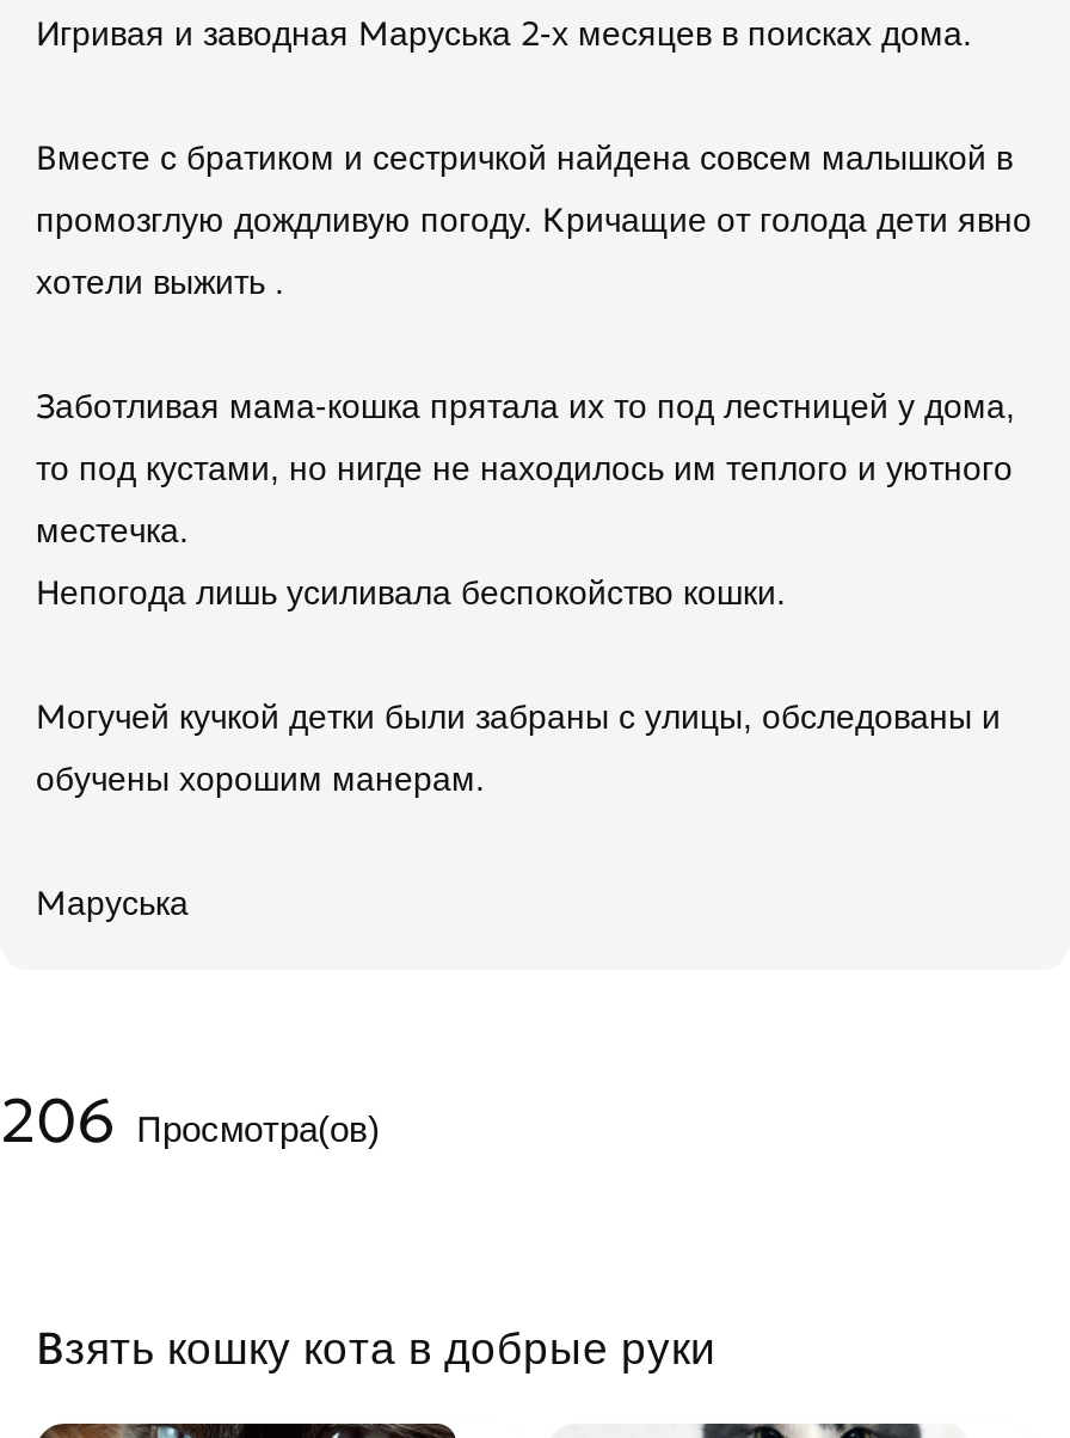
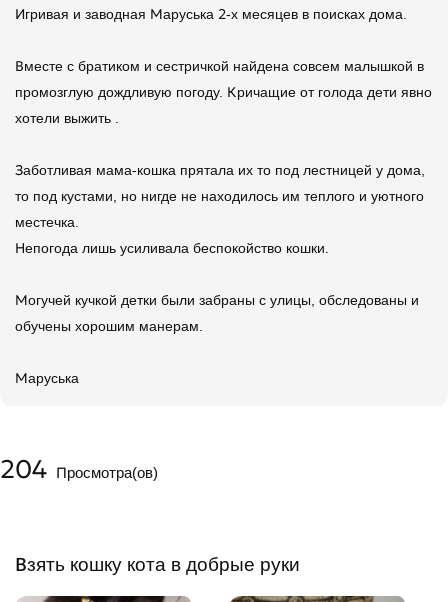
[0,1081,380,1158] 206 Просмотра(ов) -> [0,453,158,485] 204 Просмотра(ов)

